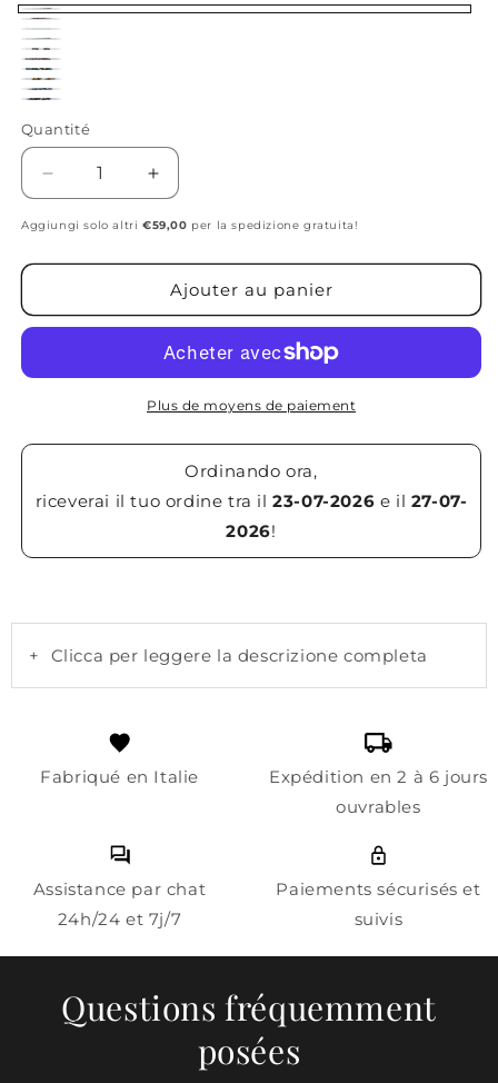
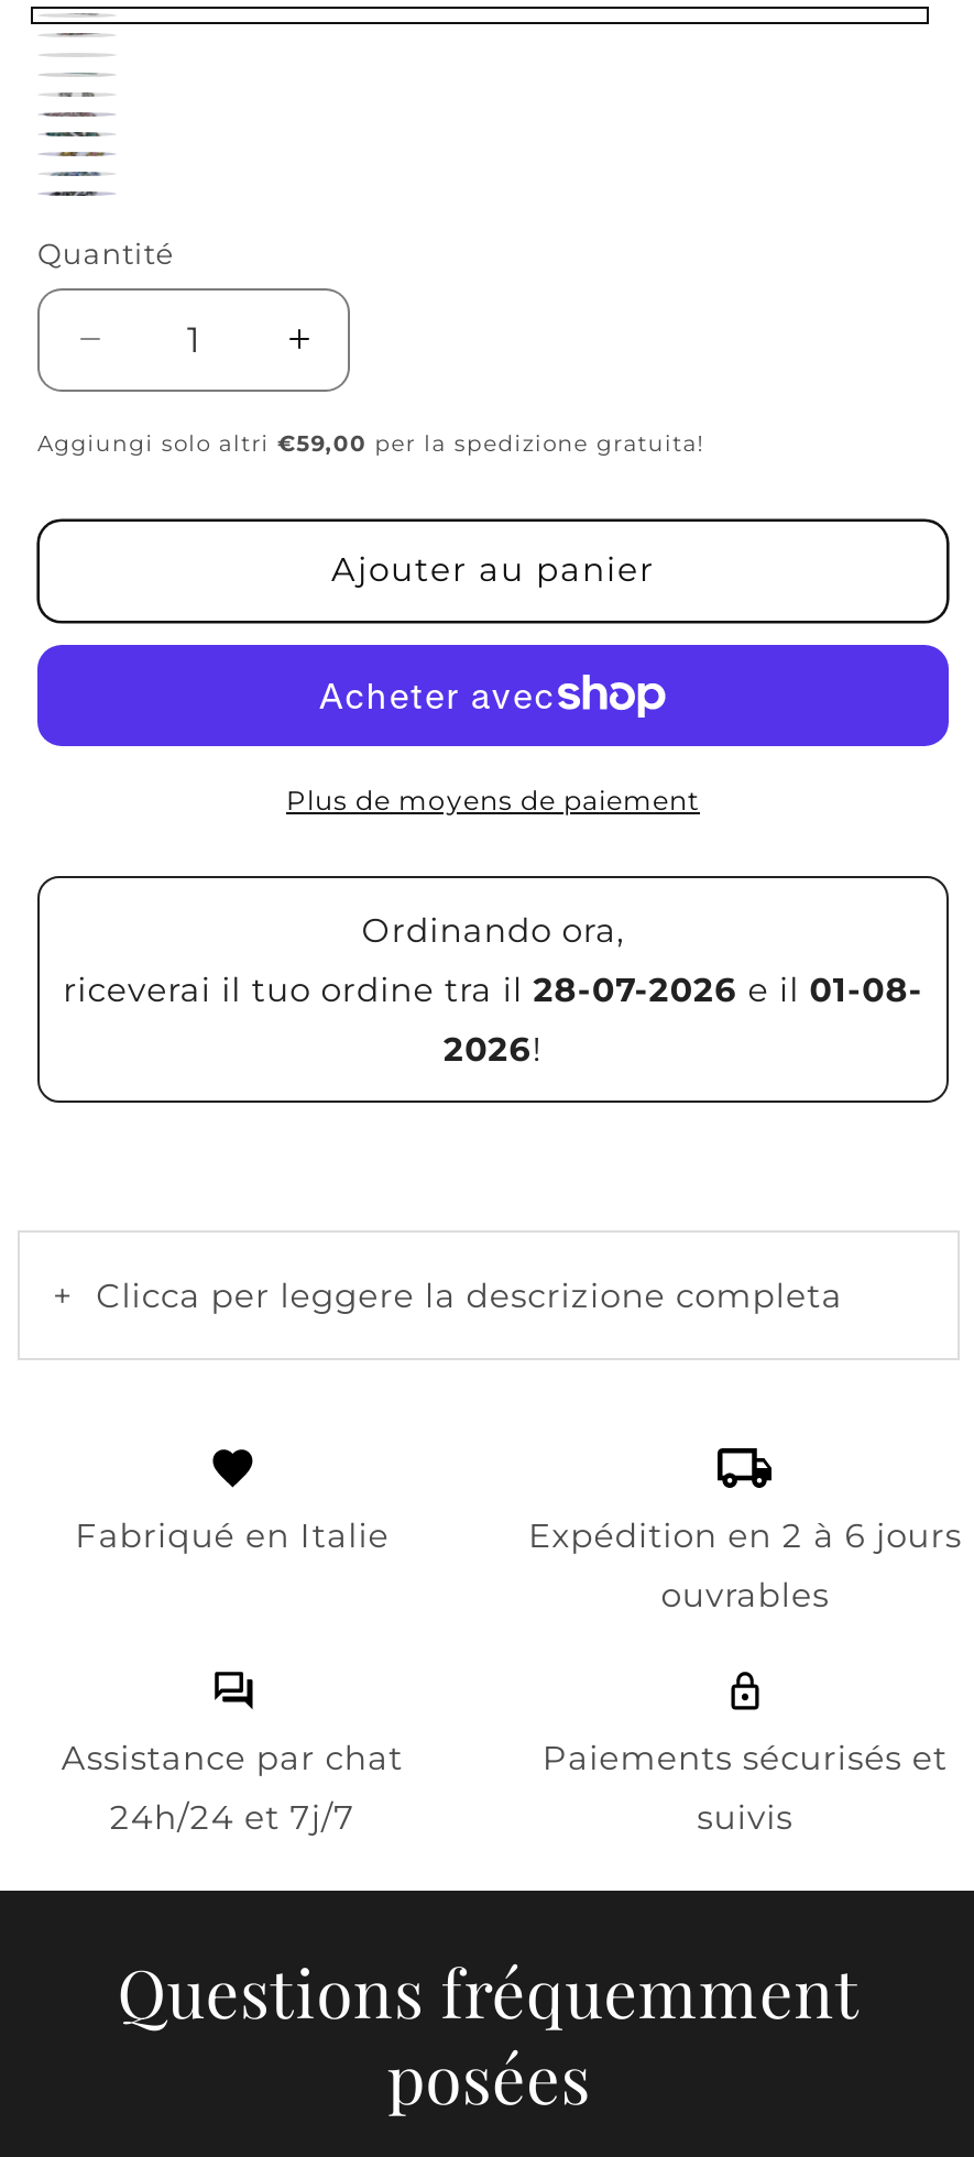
[35,491,467,512] riceverai il tuo ordine tra il 23-07-2026 e il 27-07- -> [63,968,923,1010] riceverai il tuo ordine tra il 28-07-2026 e il 01-08-

